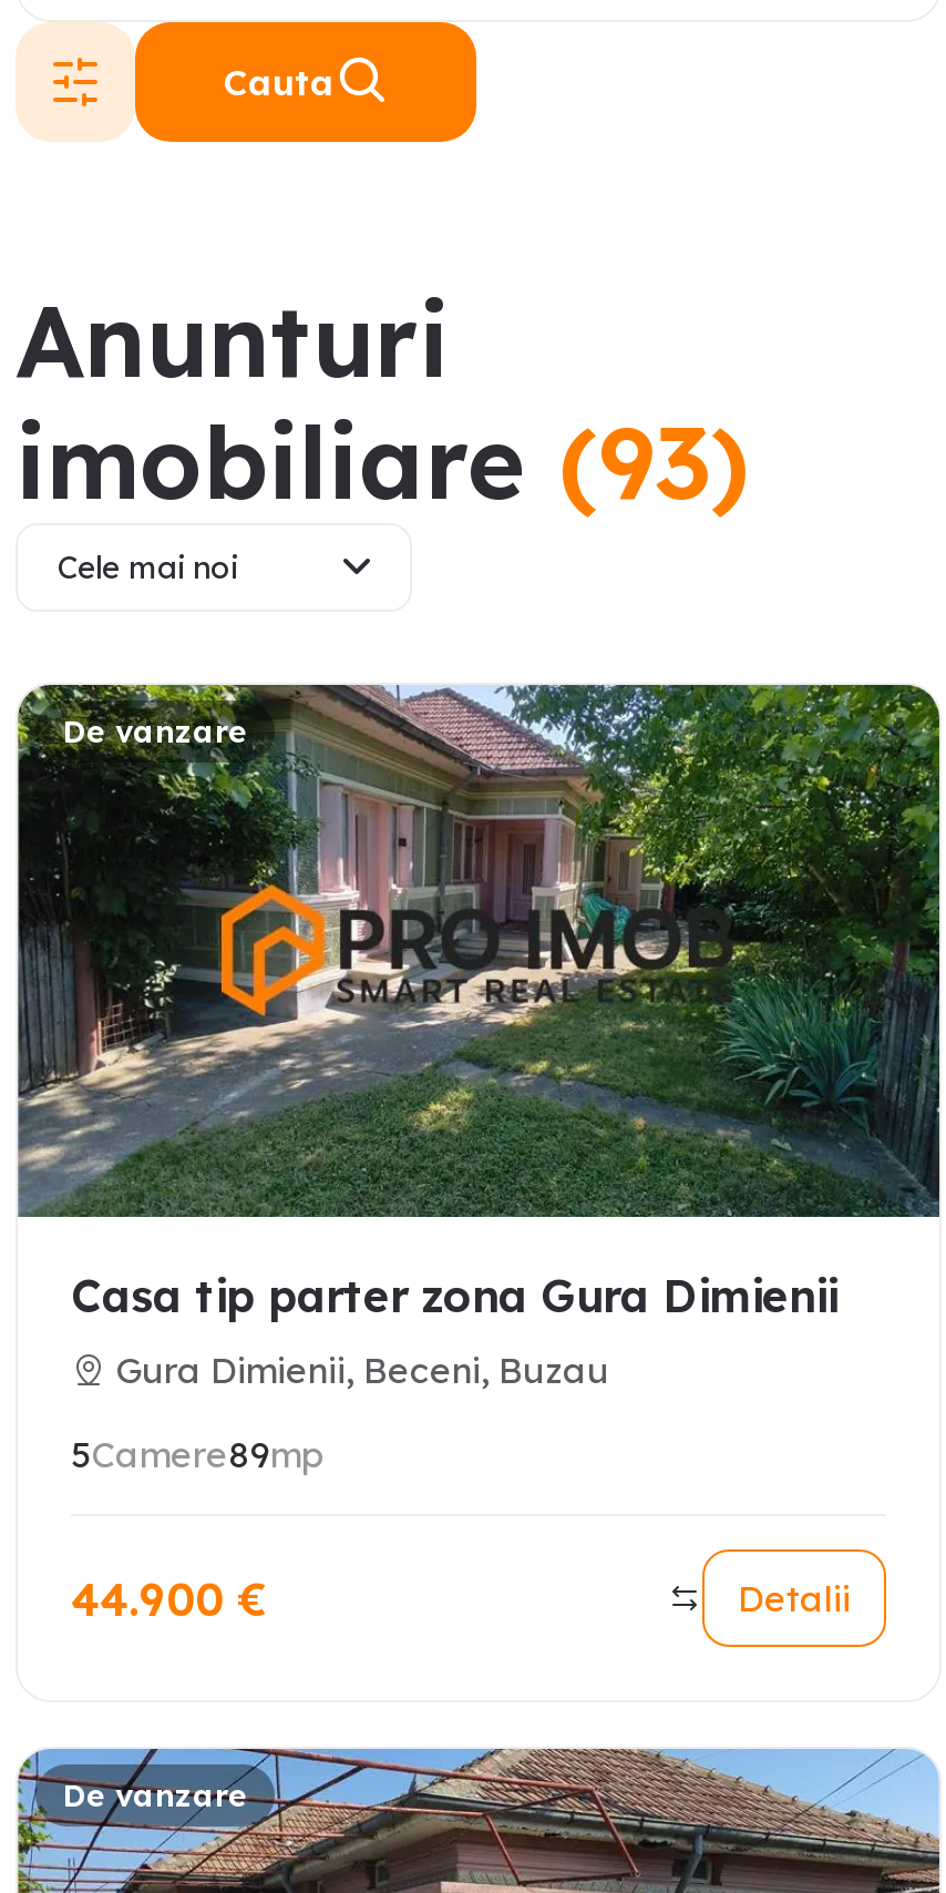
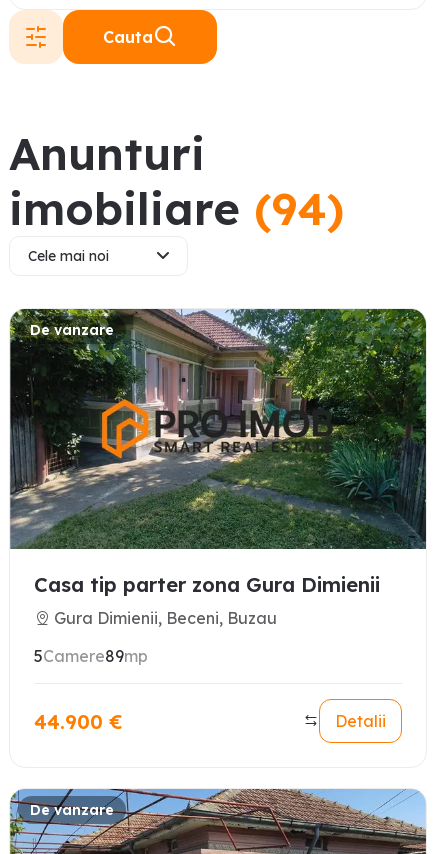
[16,399,749,523] imobiliare (93) -> [9,180,344,236] imobiliare (94)

